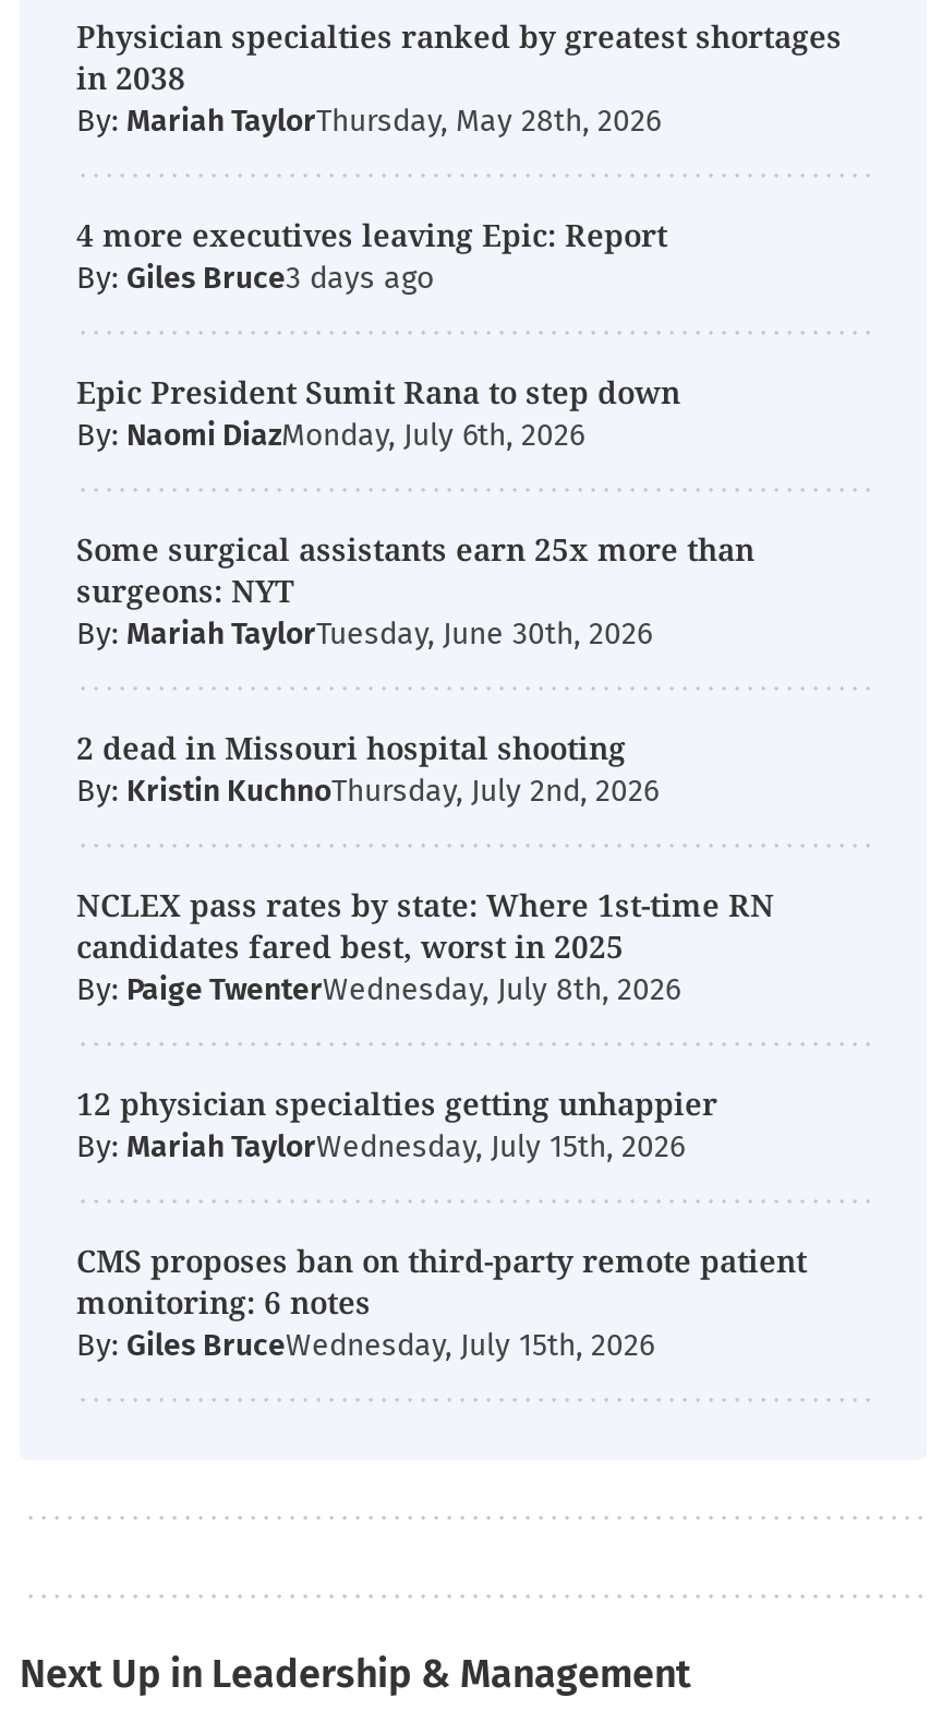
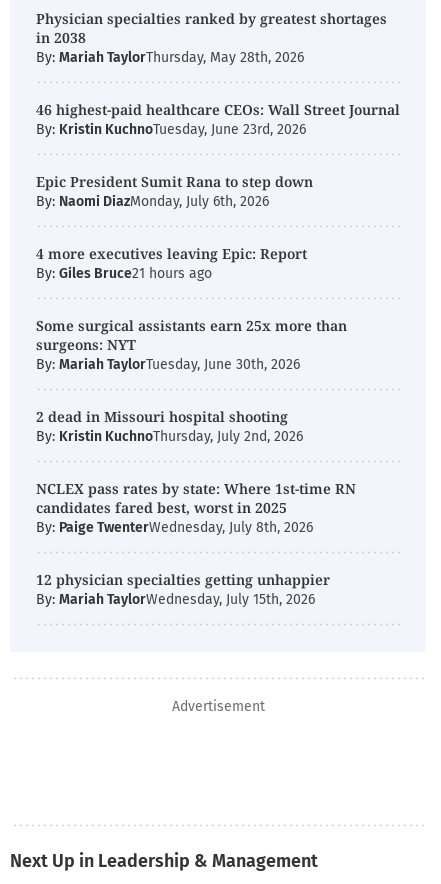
moved [76,214,667,255] -> [36,244,307,263]: 4 more executives leaving Epic: Report
[76,260,286,297] By: Giles Bruce -> [36,100,400,138] 46 highest-paid healthcare CEOs: Wall Street Journal | By: Kristin KuchnoTuesday, June 23rd, 2026
none -> [36,265,212,282] By: Giles Bruce21 hours ago
[76,1240,807,1364] CMS proposes ban on third-party remote patient | monitoring: 6 notes | By: Giles BruceWednesday, July 15th, 2026 -> [171,698,264,715] Advertisement

